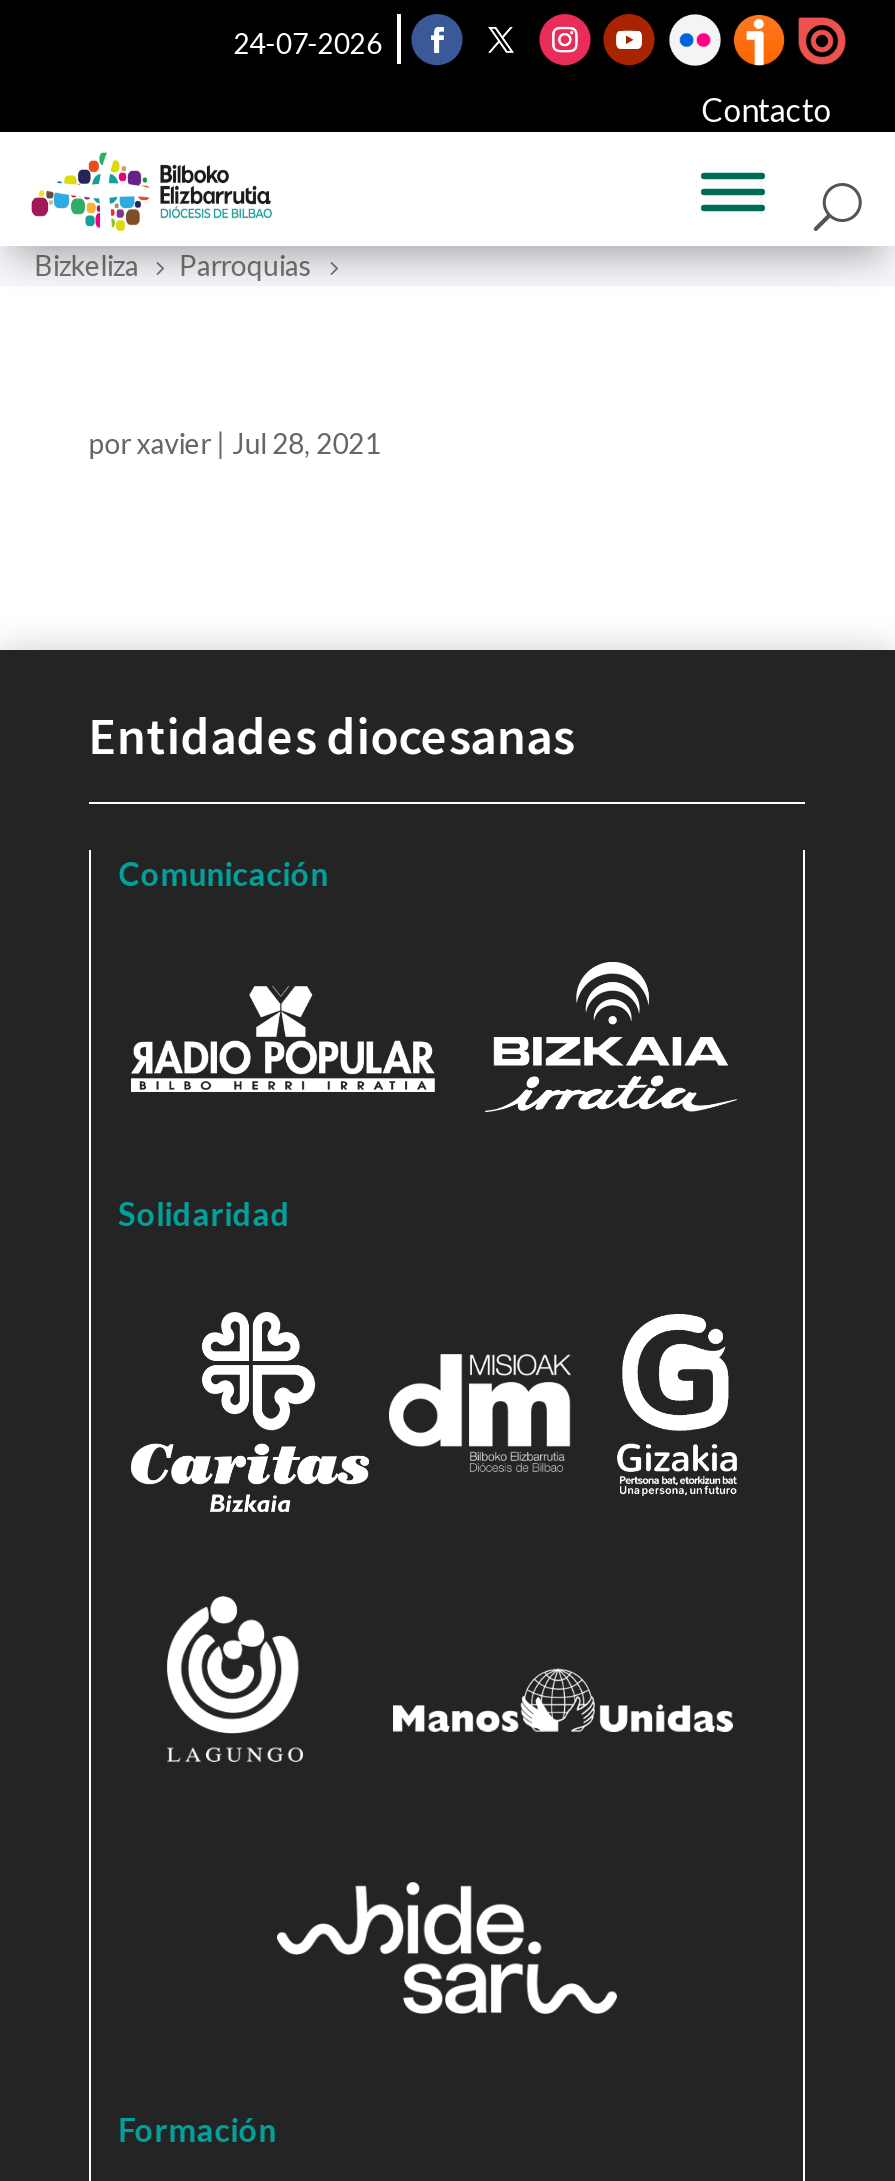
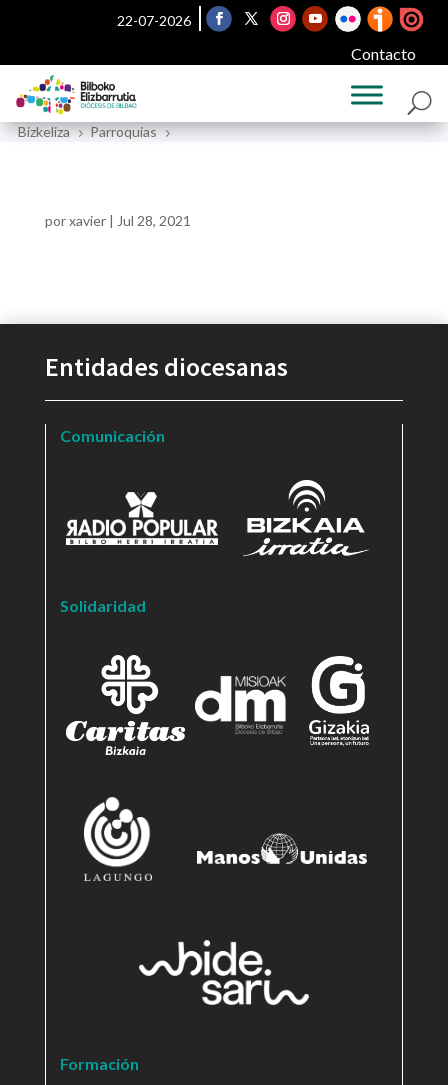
[234,26,382,60] 24-07-2026 -> [117,12,191,29] 22-07-2026

